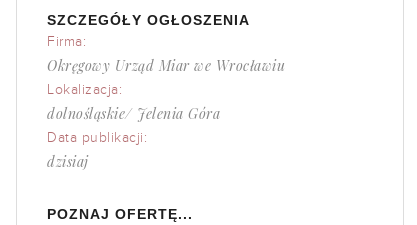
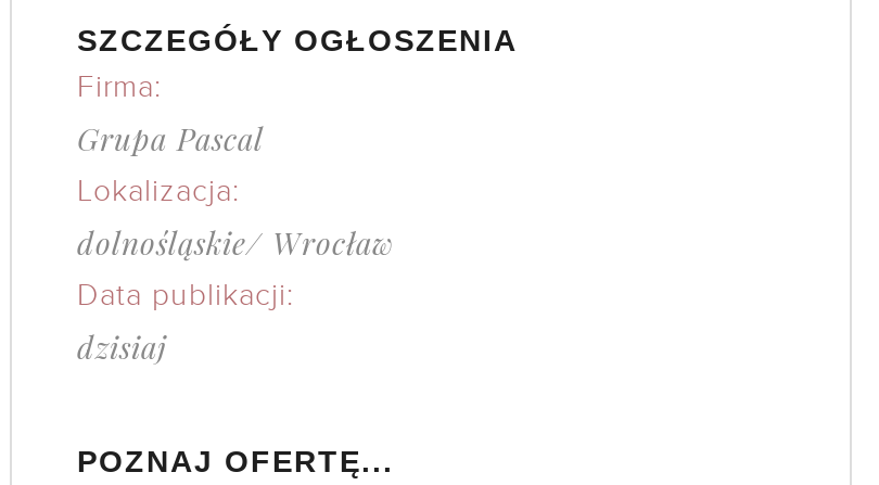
[47,56,285,75] Okręgowy Urząd Miar we Wrocławiu -> [77,118,264,159] Grupa Pascal
[47,104,220,123] dolnośląskie/ Jelenia Góra -> [77,222,395,264] dolnośląskie/ Wrocław

